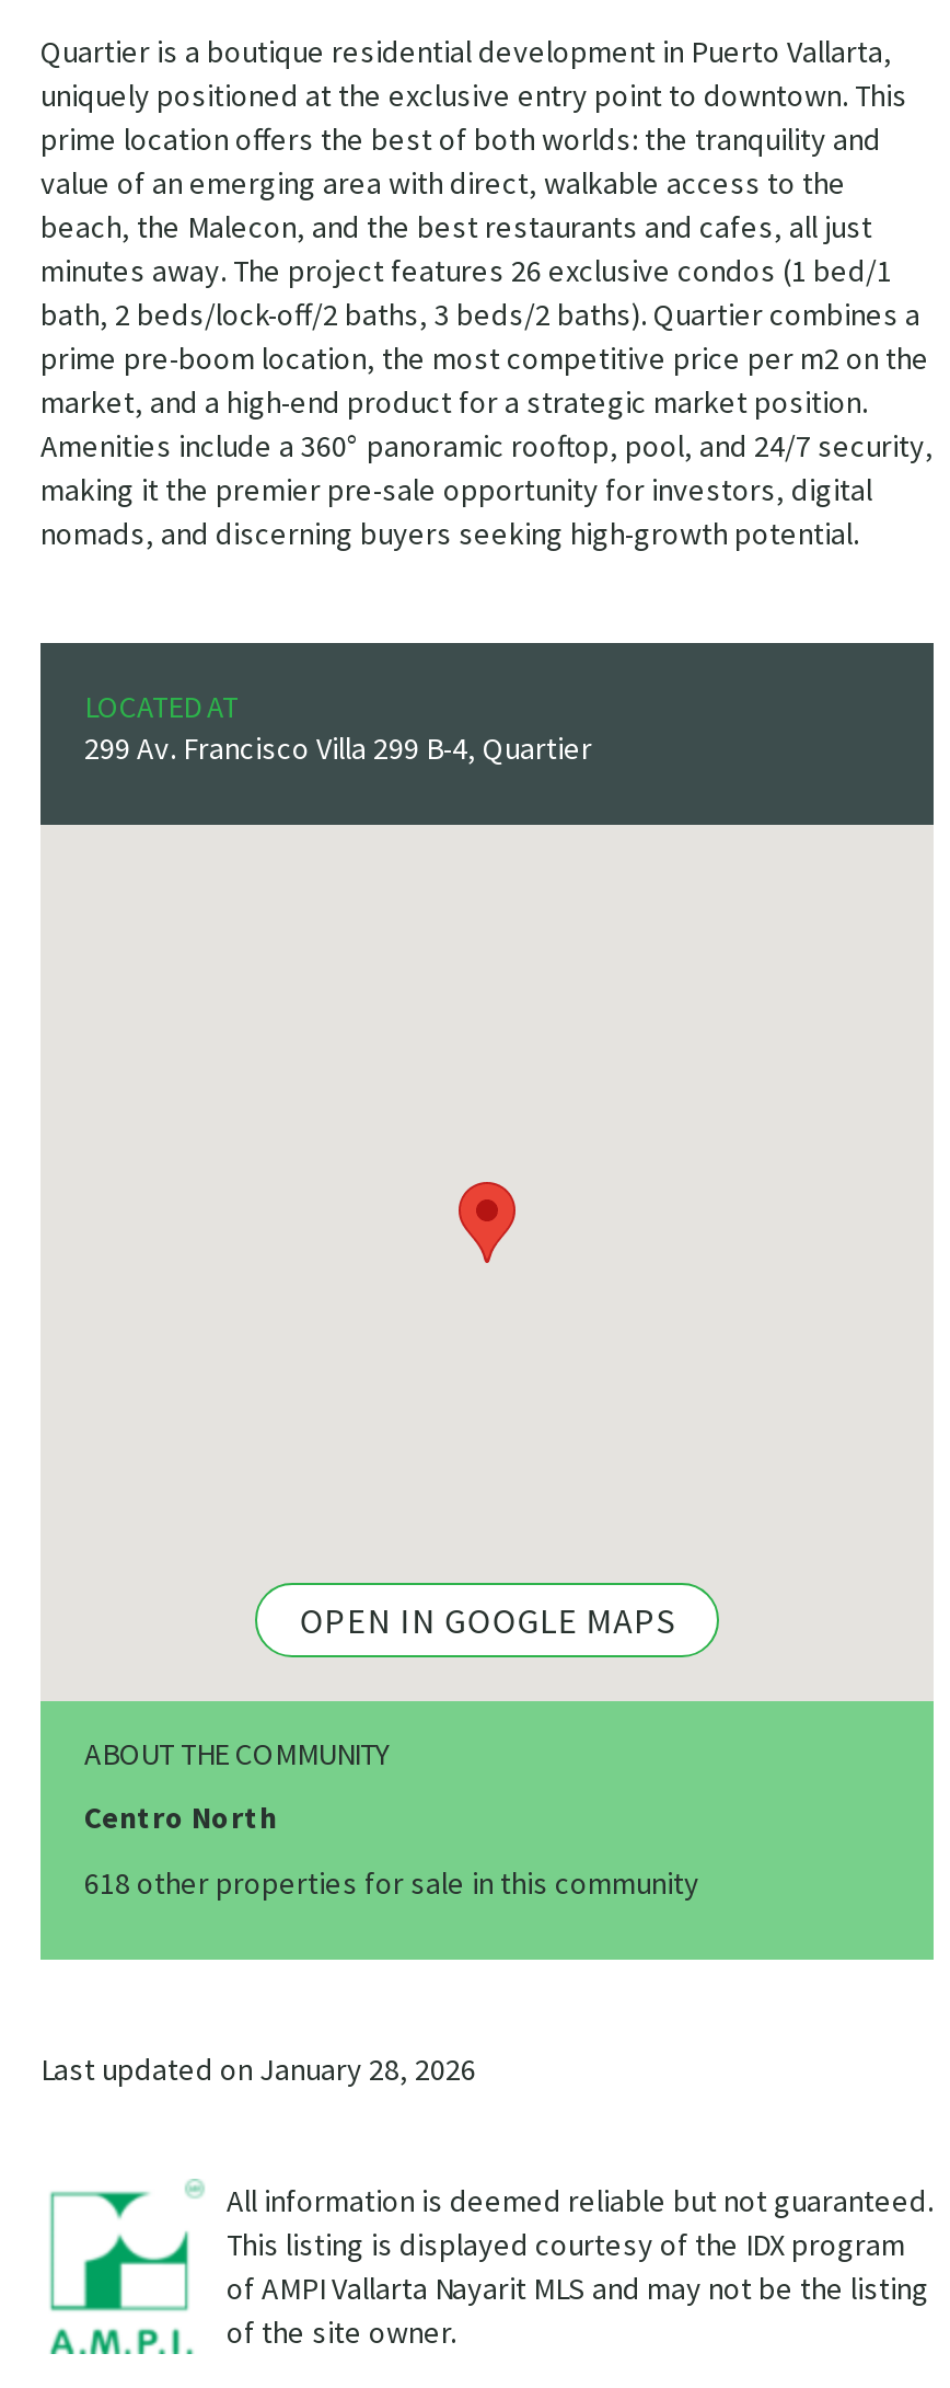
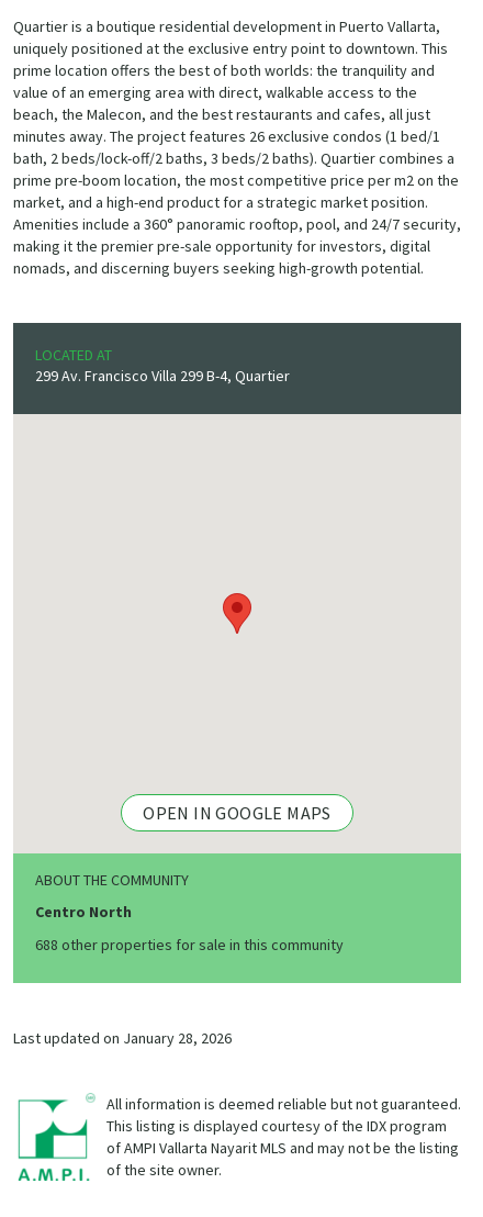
[84,1863,699,1903] 618 other properties for sale in this community -> [35,935,344,954] 688 other properties for sale in this community

